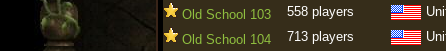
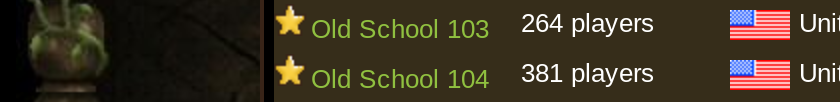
[181,4,353,22] Old School 103 558 players -> [311,8,655,44] Old School 103 264 players
[181,29,353,47] Old School 104 713 players -> [311,58,655,94] Old School 104 381 players

